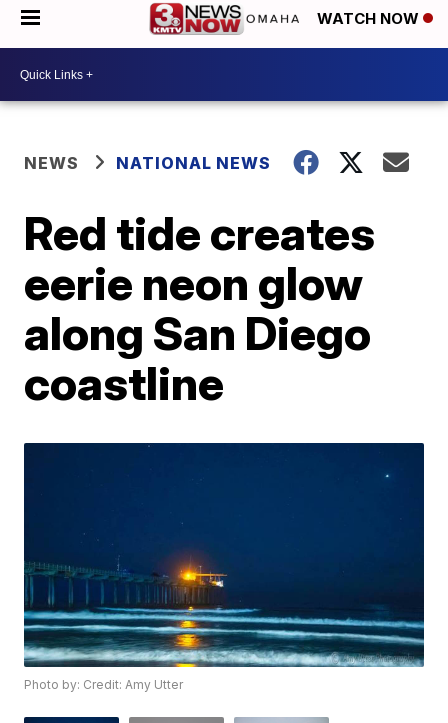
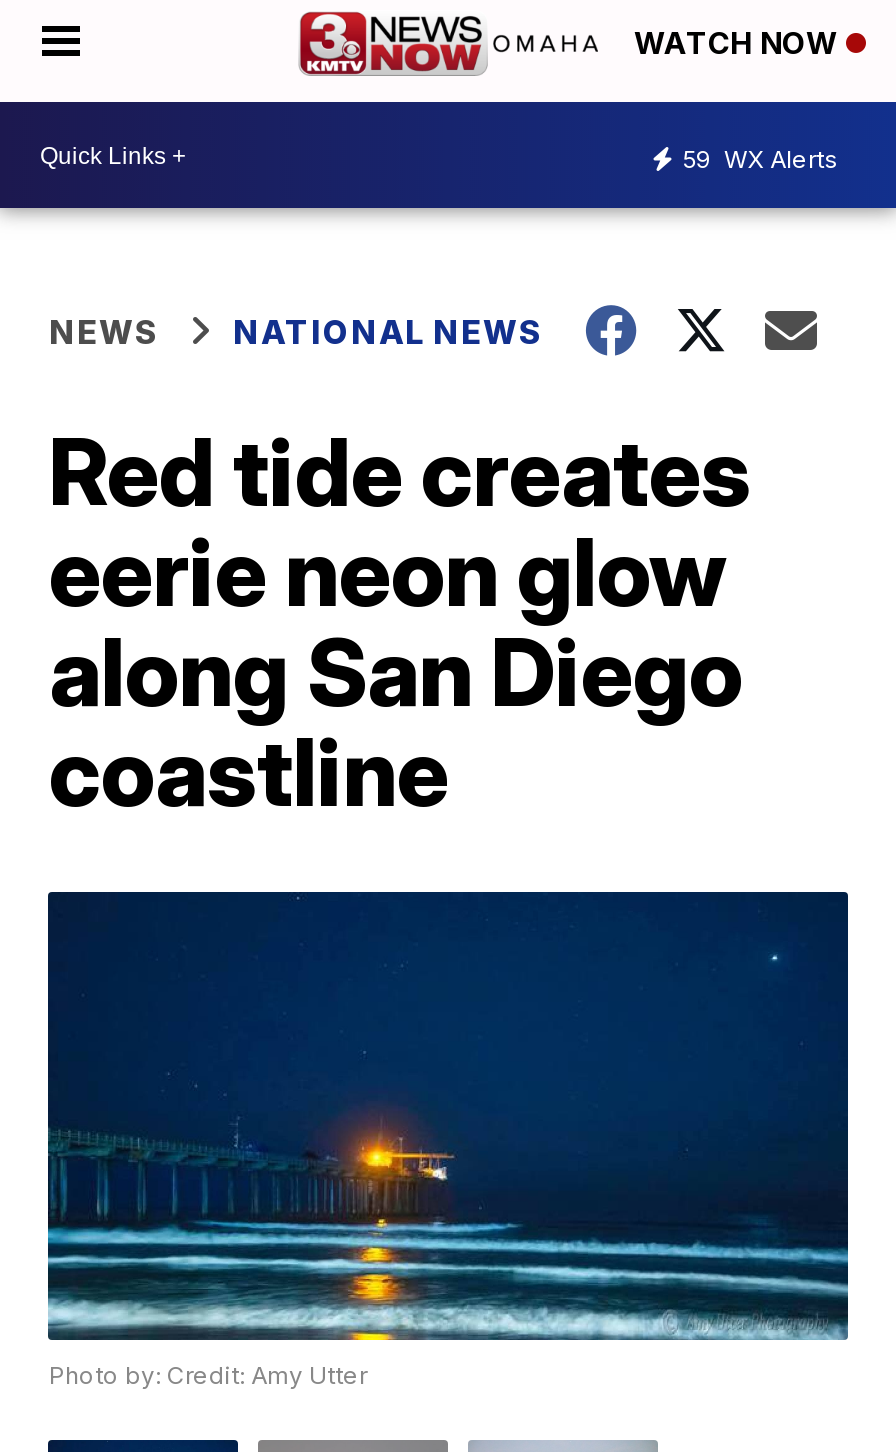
none -> [682,143,838,173] 59 WX Alerts

